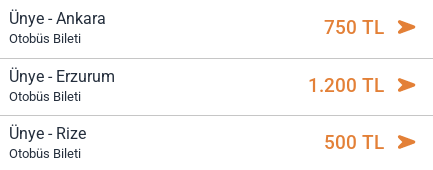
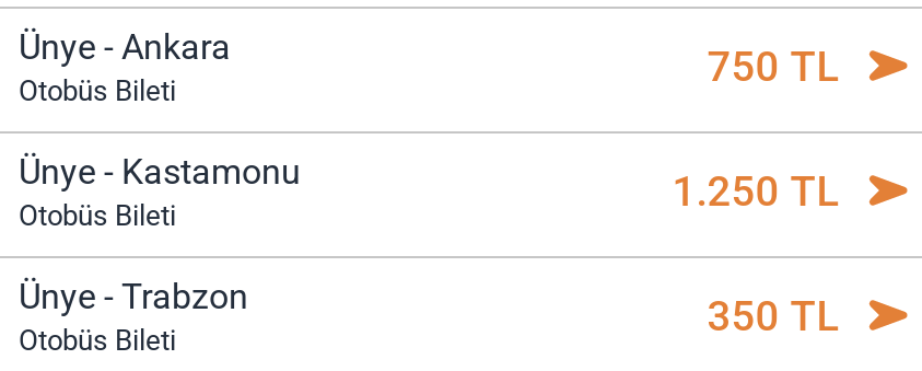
[9,67,115,86] Ünye - Erzurum -> [19,151,301,193] Ünye - Kastamonu
[308,74,384,97] 1.200 TL -> [672,167,838,217] 1.250 TL
[9,124,86,143] Ünye - Rize -> [19,277,248,319] Ünye - Trabzon
[324,131,384,154] 500 TL -> [707,292,838,343] 350 TL

